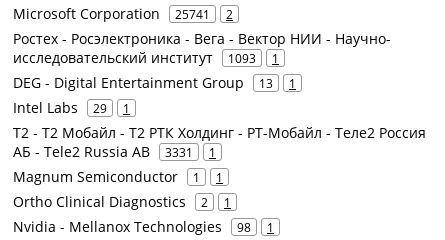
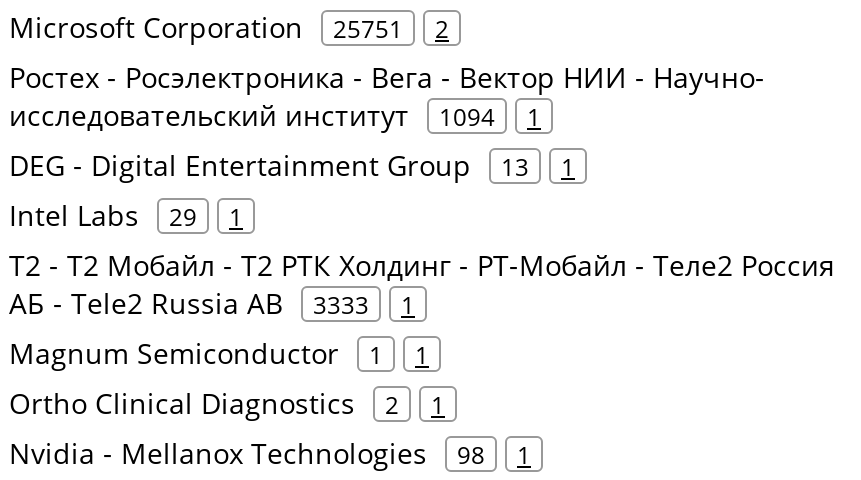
[13,4,233,23] Microsoft Corporation 25741 2 -> [9,8,449,46] Microsoft Corporation 25751 2
[13,48,279,67] исследовательский институт 1093 1 -> [9,96,541,134] исследовательский институт 1094 1
[165,144,193,160] 3331 -> [313,288,369,320] 3333

